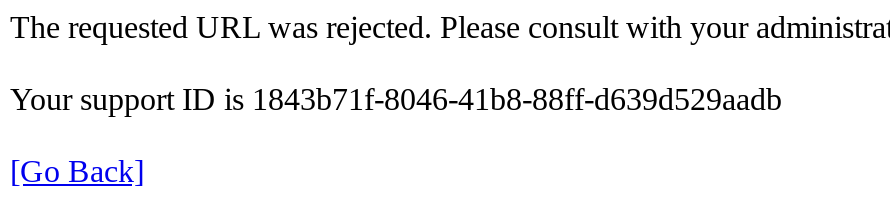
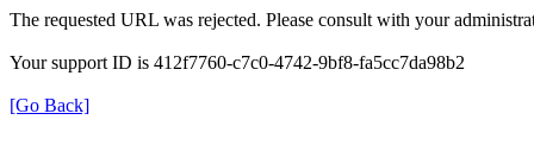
[10,82,782,116] Your support ID is 1843b71f-8046-41b8-88ff-d639d529aadb -> [10,52,465,72] Your support ID is 412f7760-c7c0-4742-9bf8-fa5cc7da98b2

